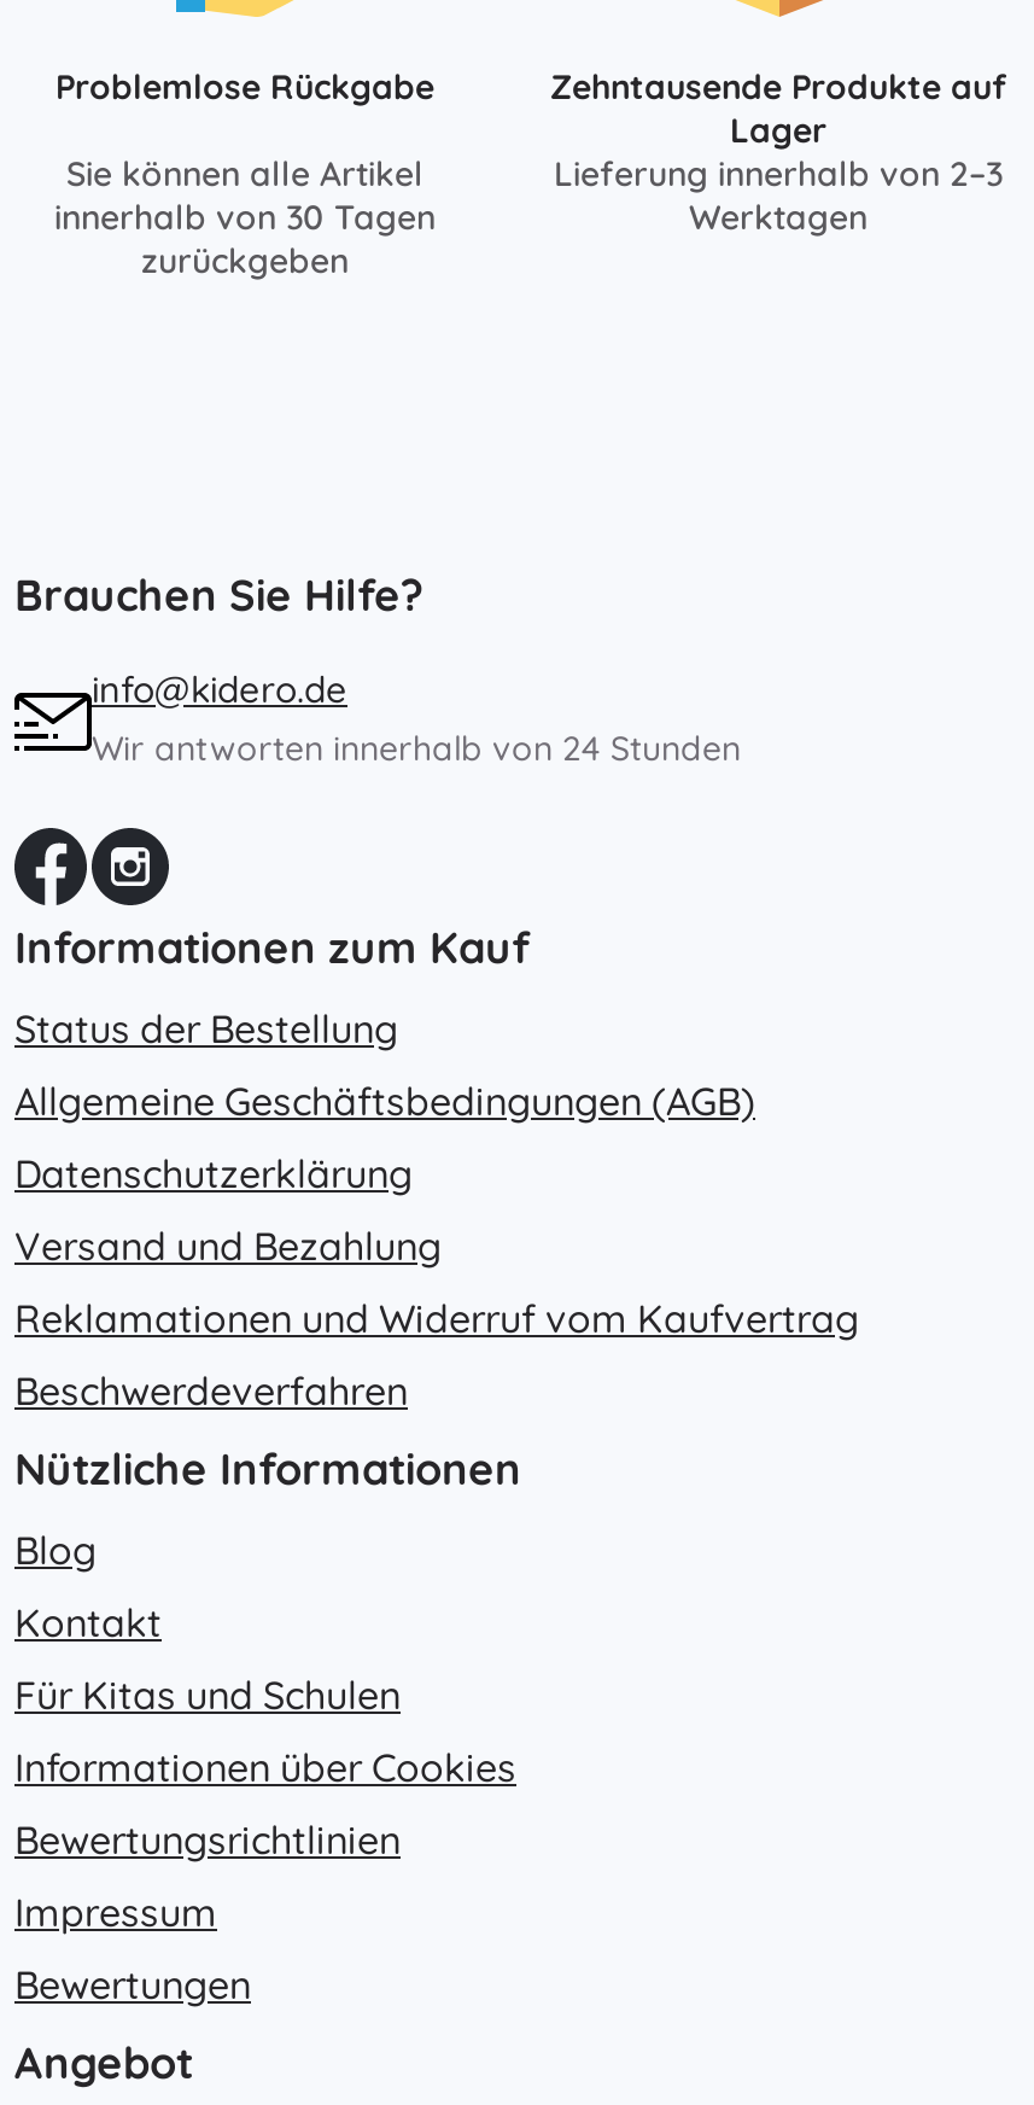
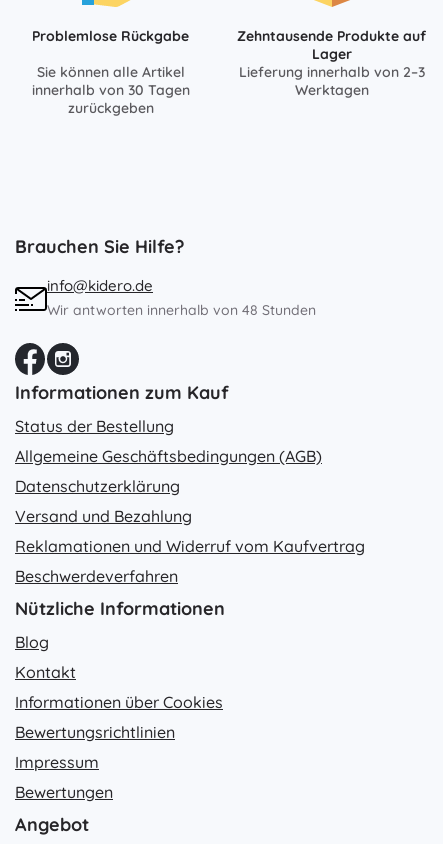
[92,725,741,769] Wir antworten innerhalb von 24 Stunden -> [47,300,316,318] Wir antworten innerhalb von 48 Stunden
[14,1669,401,1718] Für Kitas und Schulen -> none

